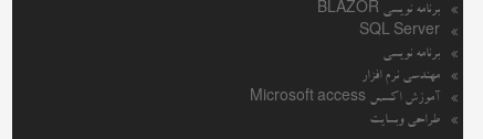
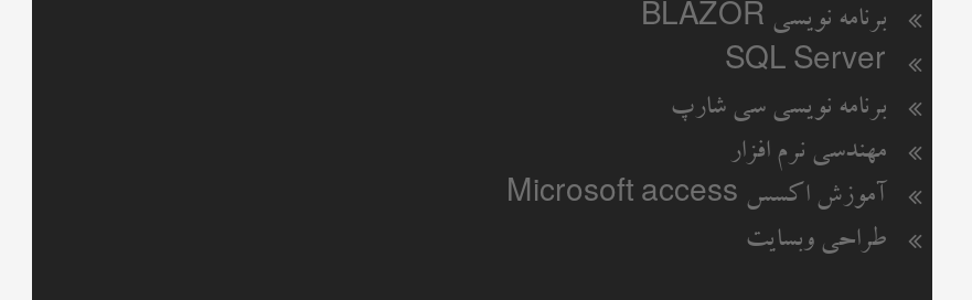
[382,47,440,63] برنامه نویسی -> [670,95,886,126] برنامه نویسی سی شارپ

